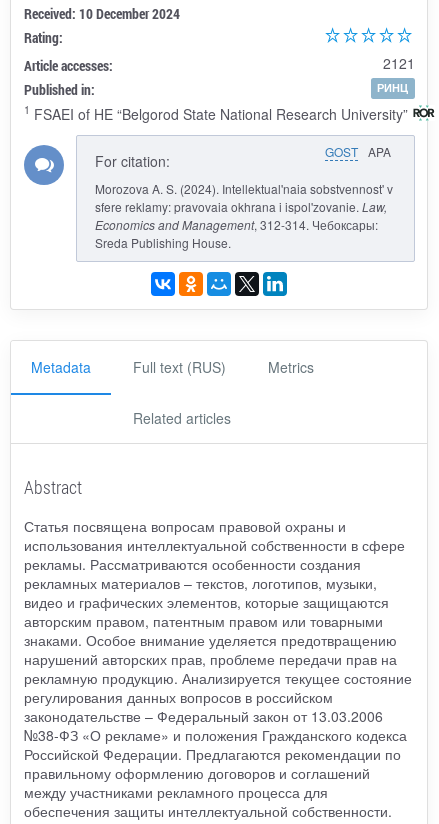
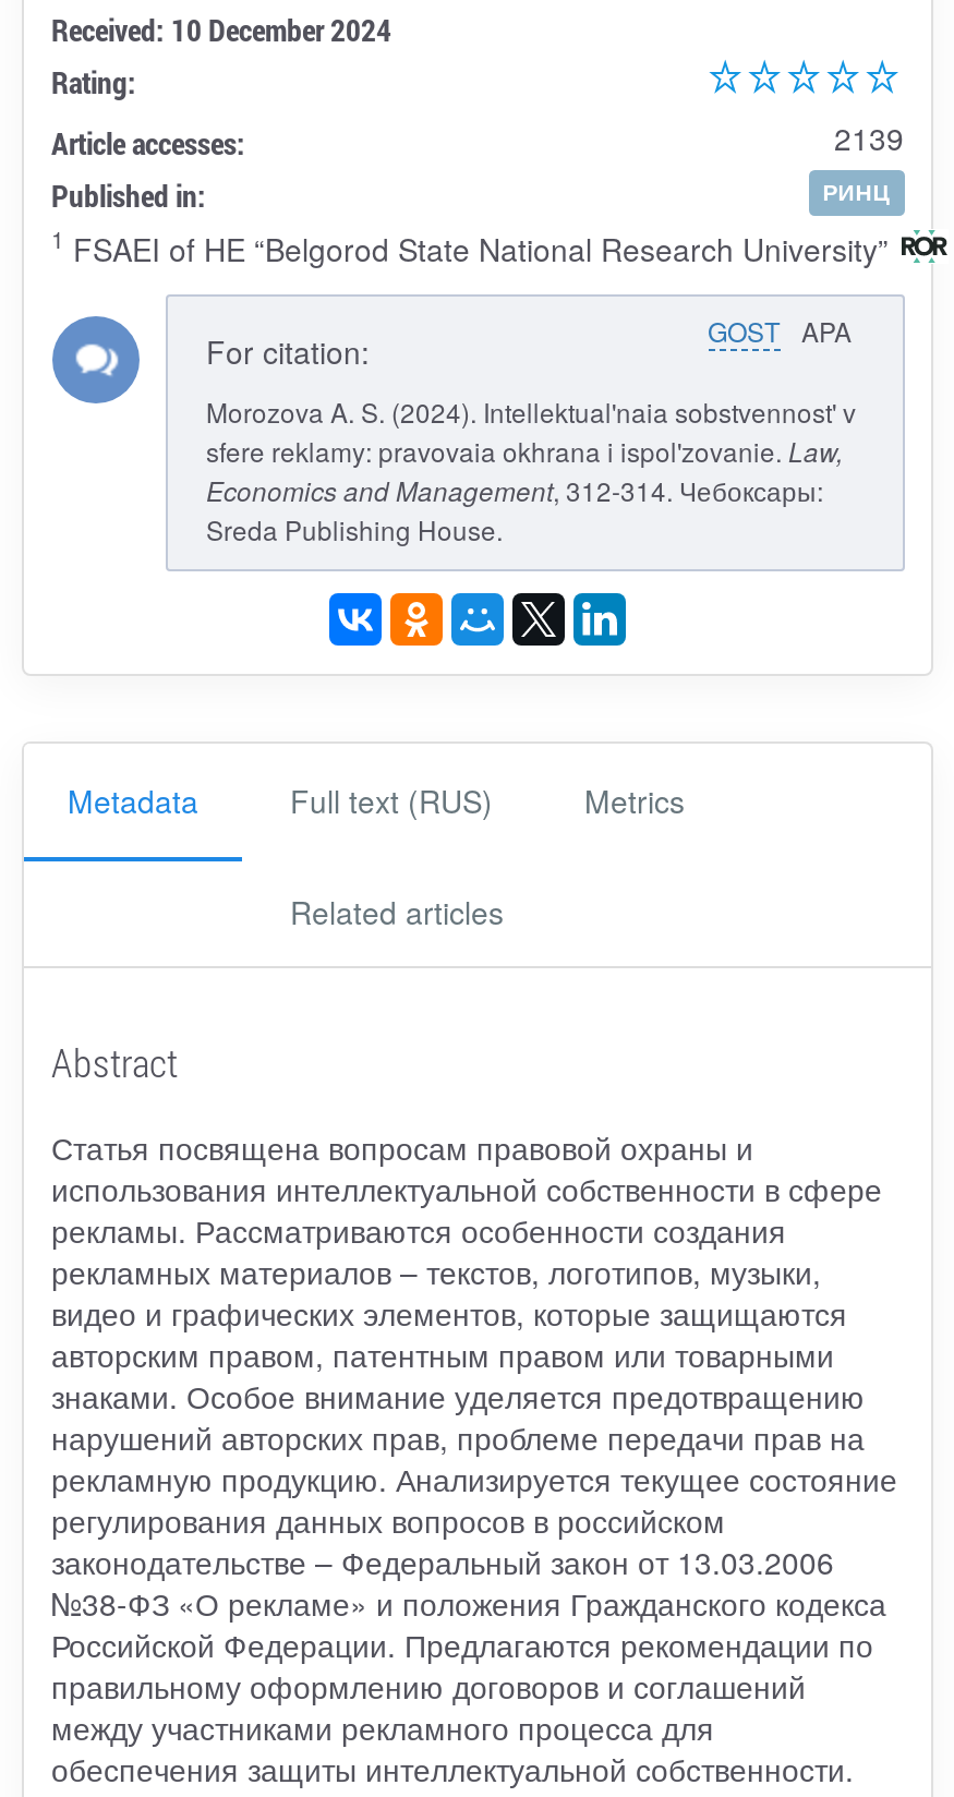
[382,52,414,72] 2121 -> [834,114,904,158] 2139

